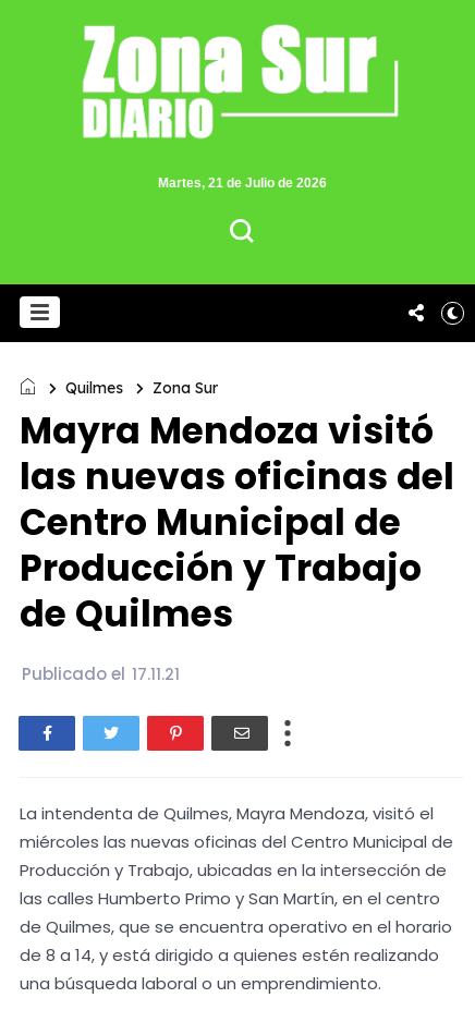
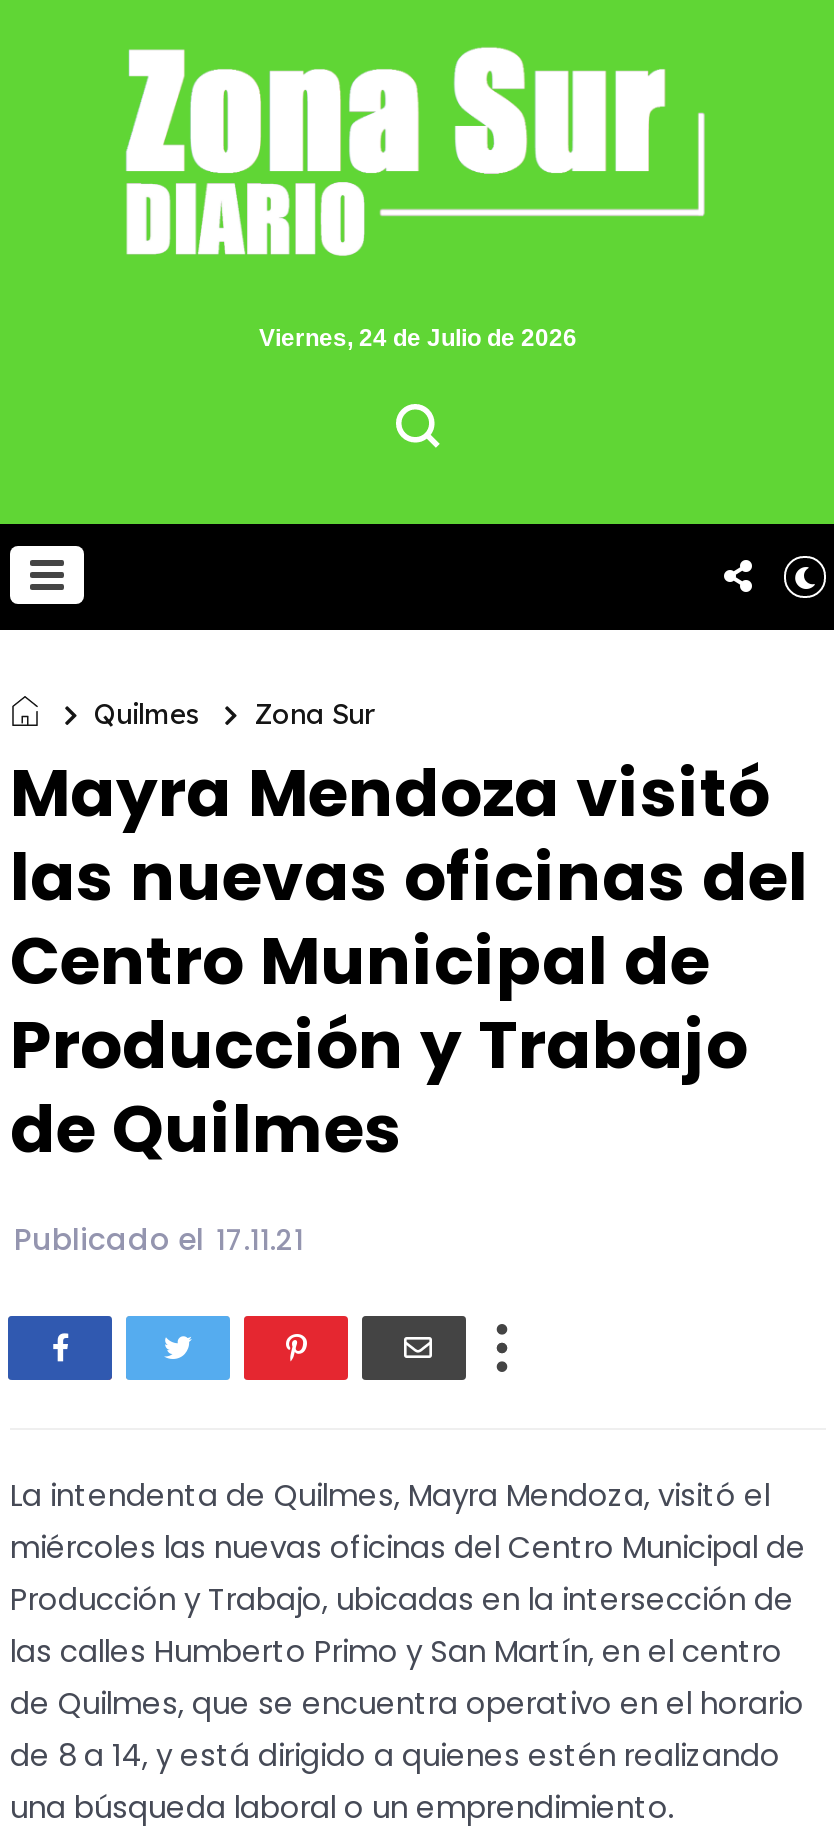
[157,175,326,191] Martes, 21 de Julio de 2026 -> [259,324,577,352] Viernes, 24 de Julio de 2026

